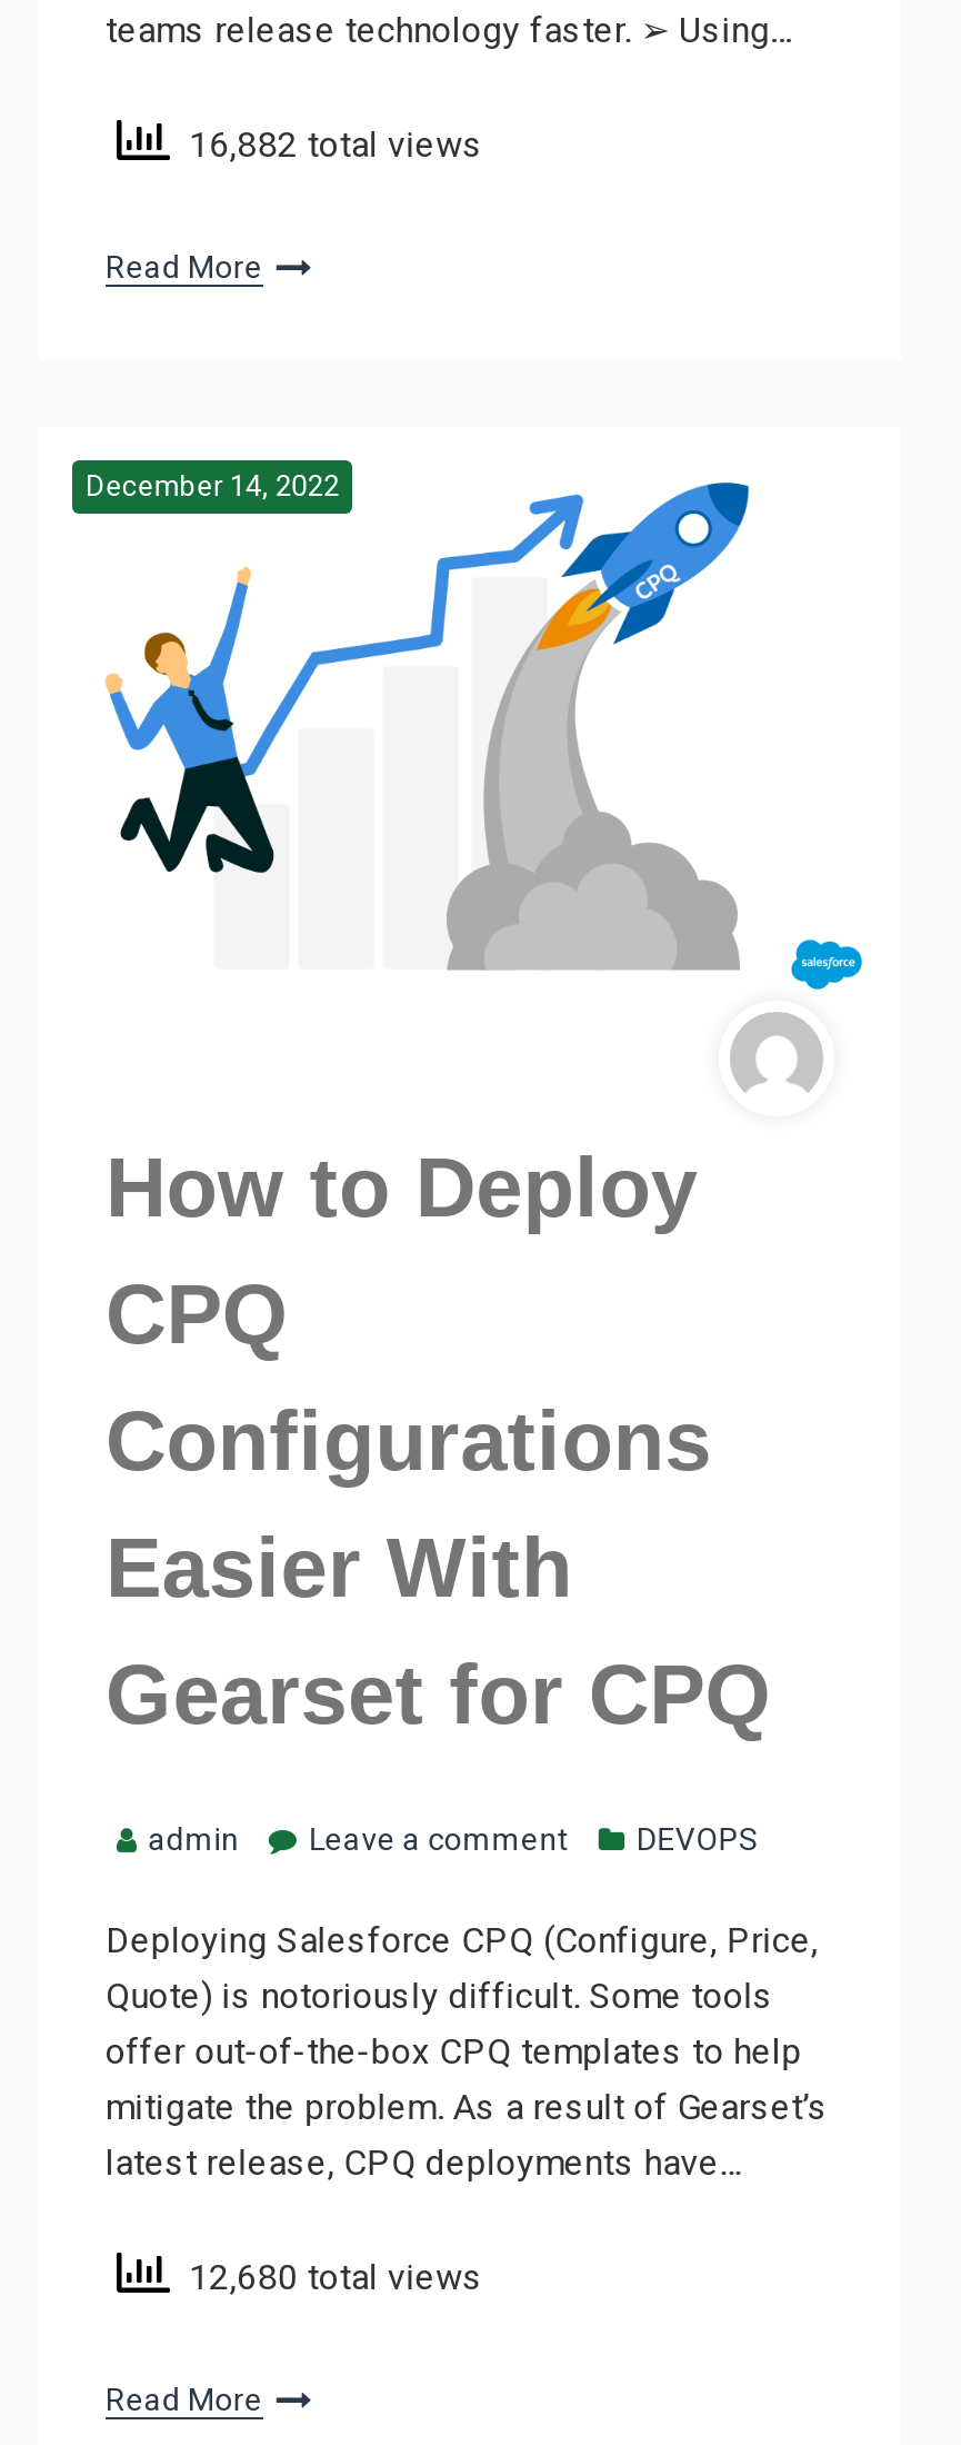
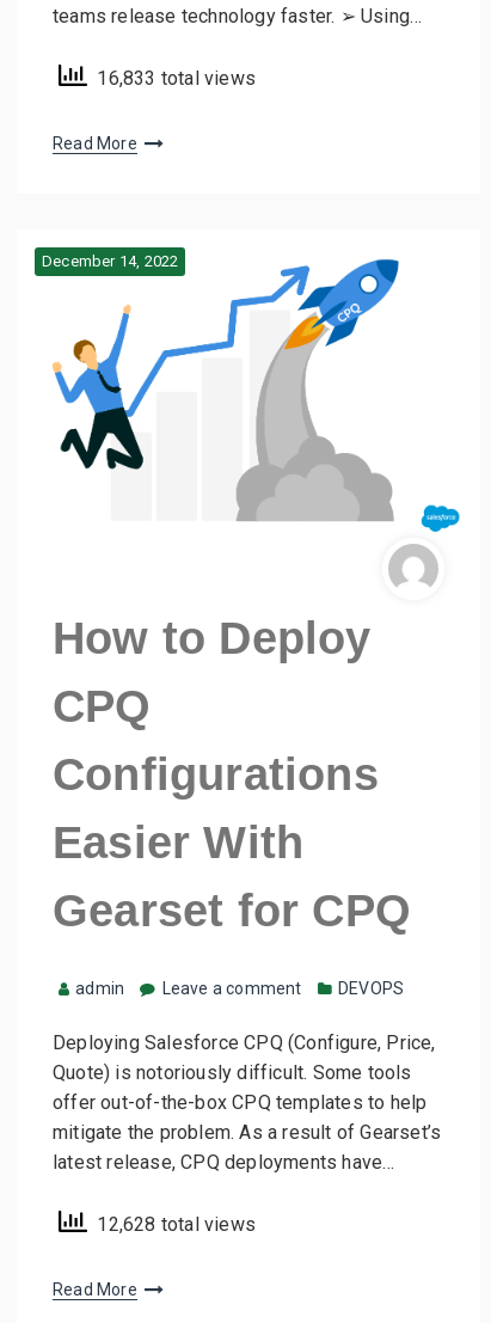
[170,124,483,166] 16,882 total views -> [87,67,256,89] 16,833 total views
[170,2256,483,2298] 12,680 total views -> [87,1212,256,1235] 12,628 total views

